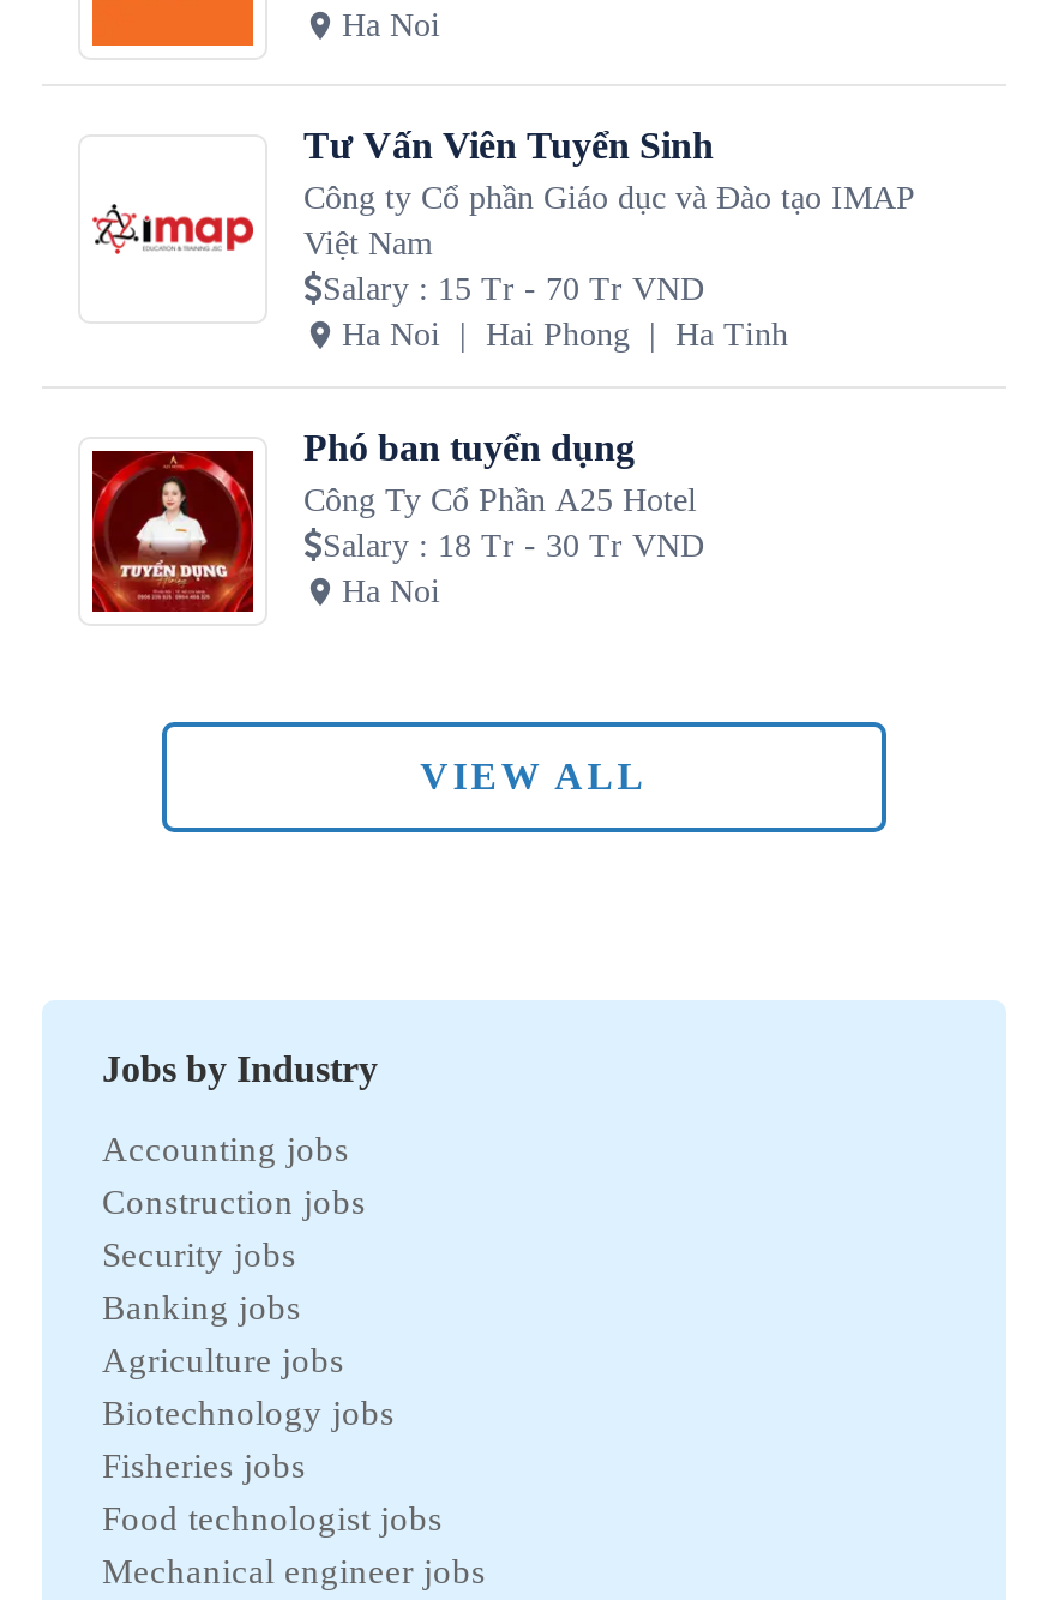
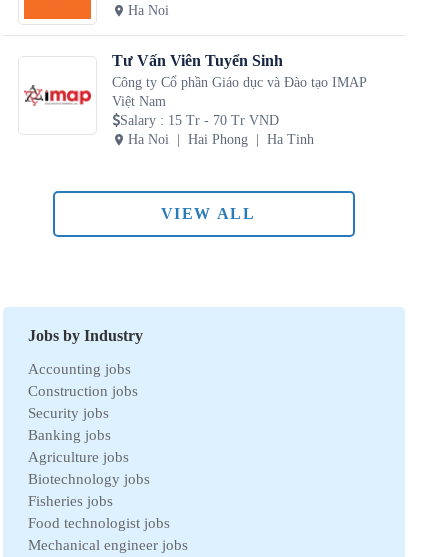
[90,428,704,614] [image] | Phó ban tuyển dụng | Công Ty Cổ Phần A25 Hotel | Salary: 18 Tr - 30 Tr VND | Ha Noi -> none

